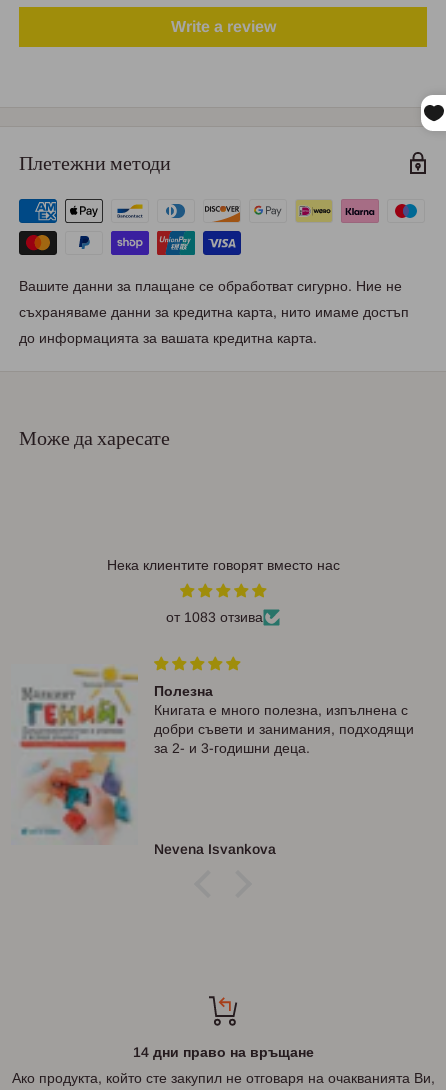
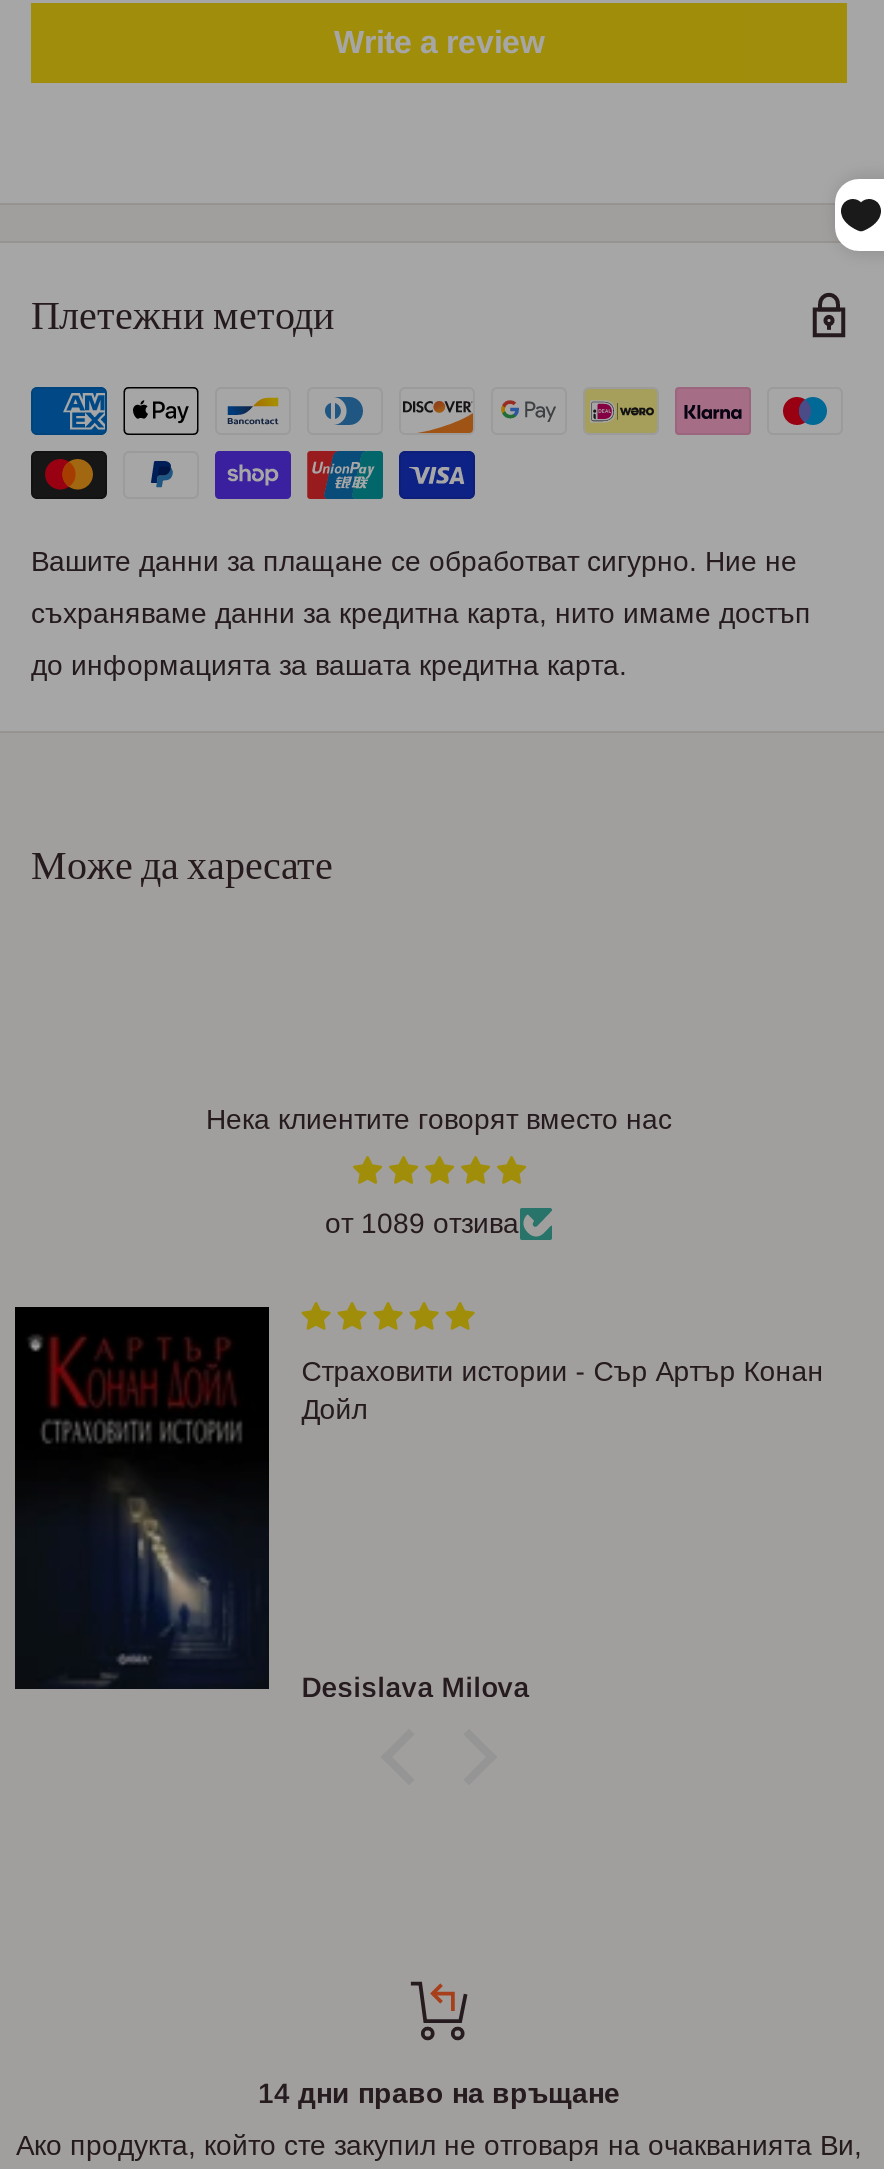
[166,609,263,625] от 1083 отзива -> [325,1208,519,1240] от 1089 отзива
[11,659,414,850] [image] | Полезна | Книгата е много полезна, изпълнена с | добри съвети и занимания, подходящи | за 2- и 3-годишни деца. -> [13,1305,823,1691] [image] | Страховити истории - Сър Артър Конан | Дойл
[154,841,276,857] Nevena Isyankova -> [301,1671,529,1703] Desislava Milova

